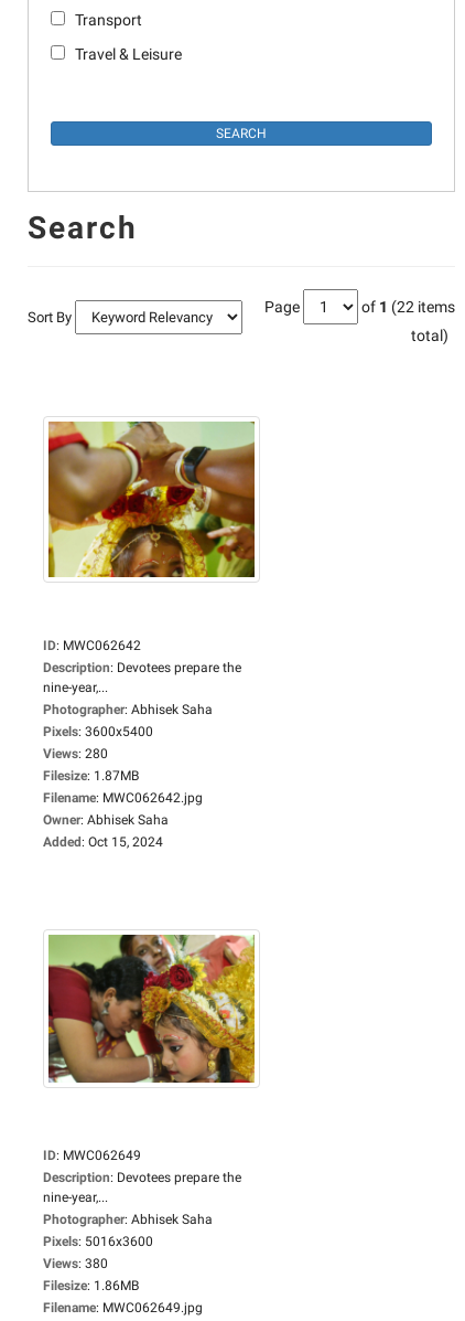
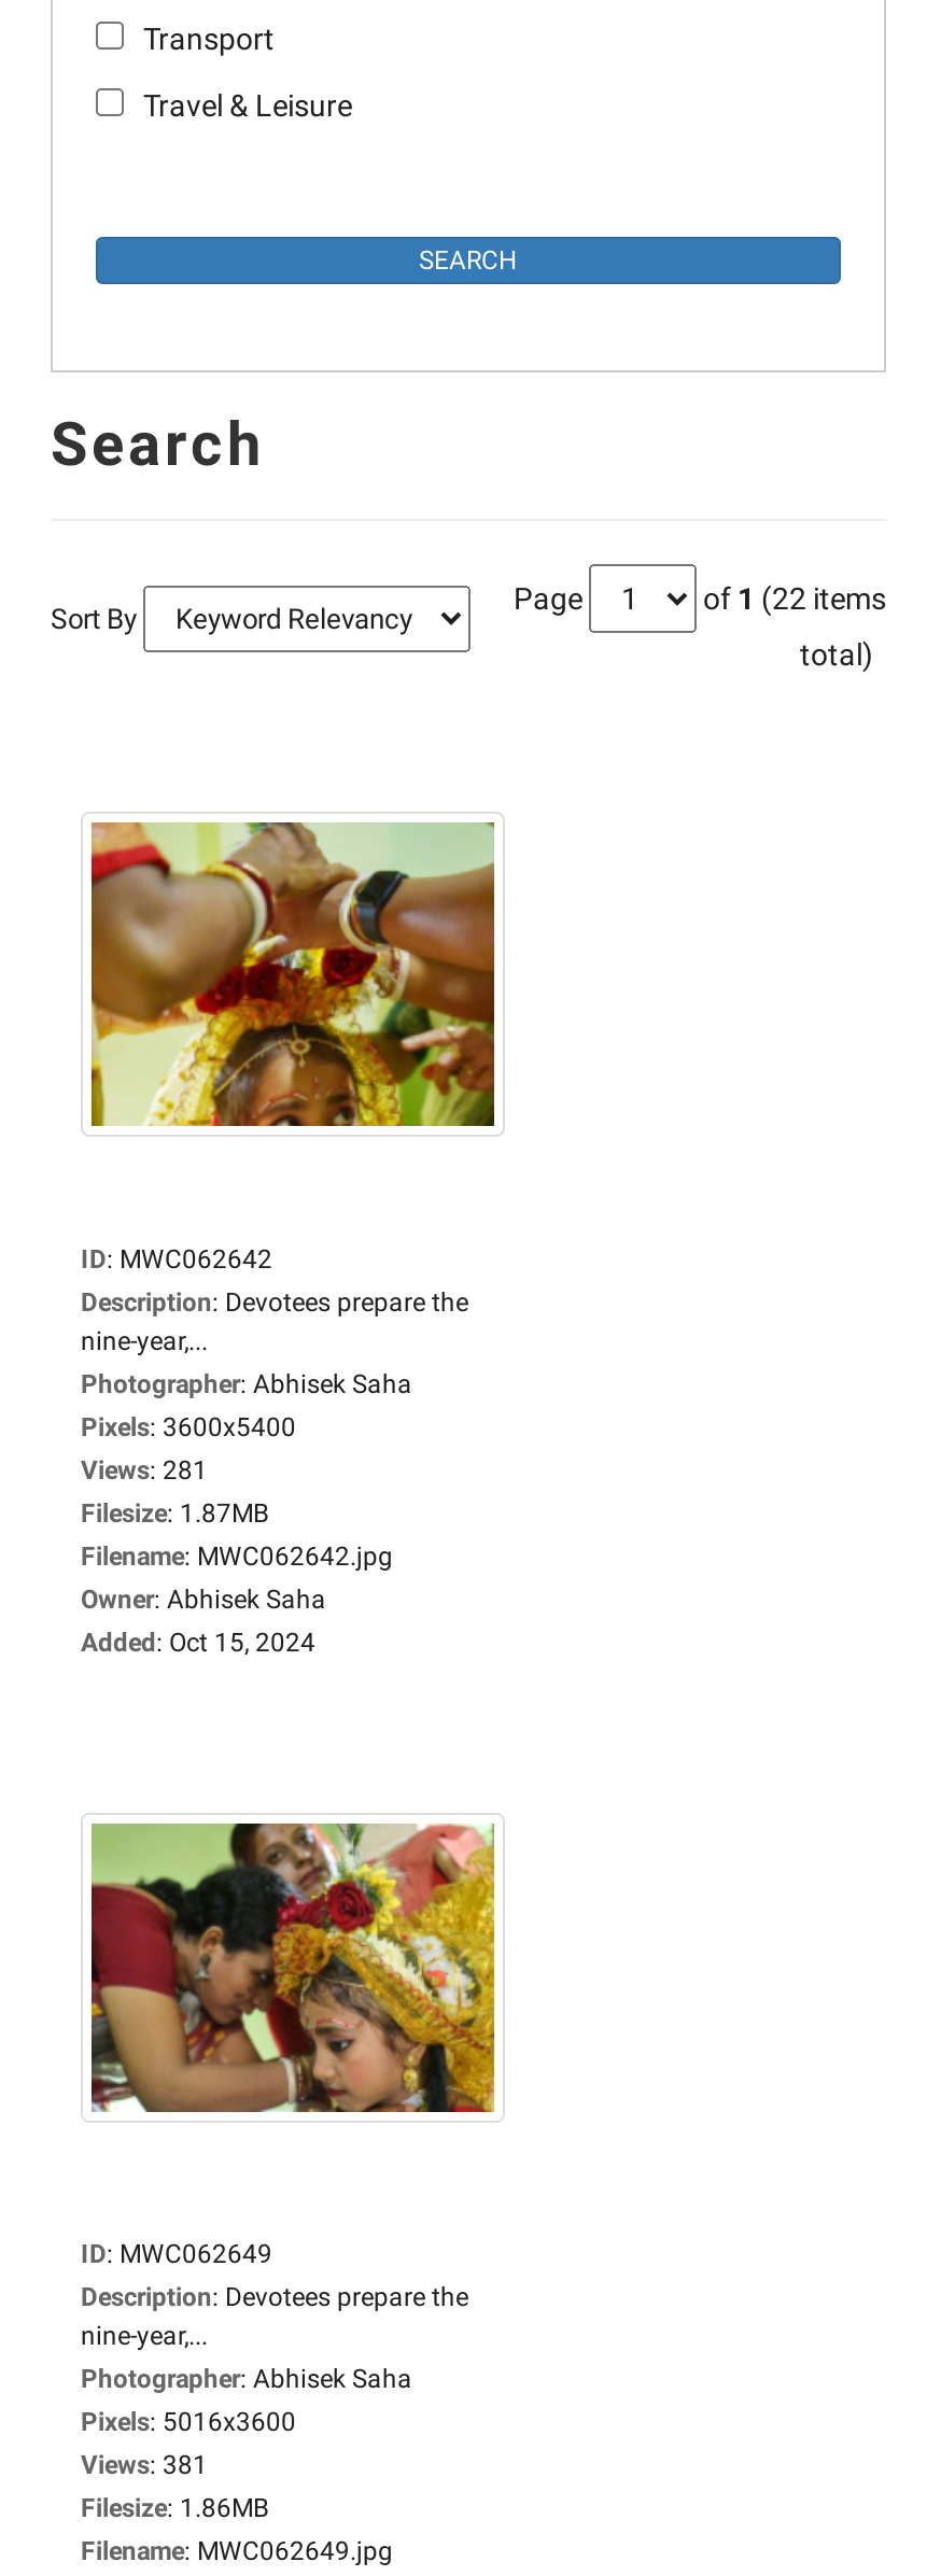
[43,746,108,762] Views: 280 -> [81,1456,208,1486] Views: 281
[43,1256,108,1272] Views: 380 -> [81,2451,208,2481] Views: 381

